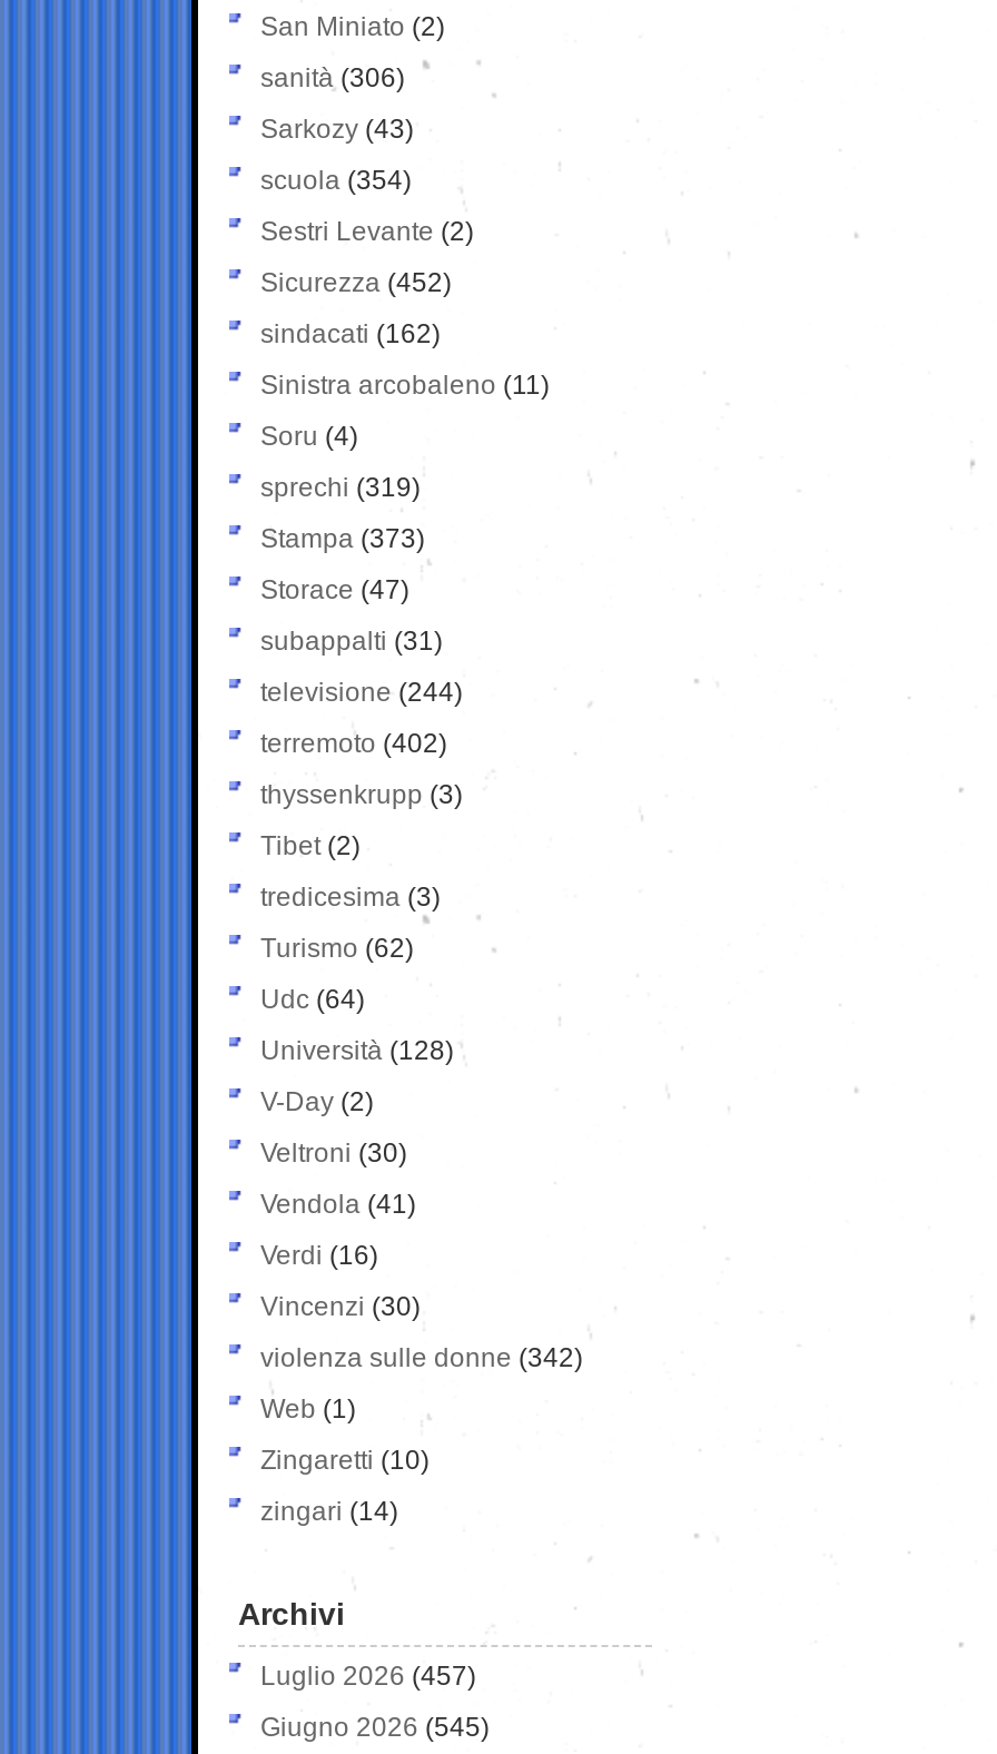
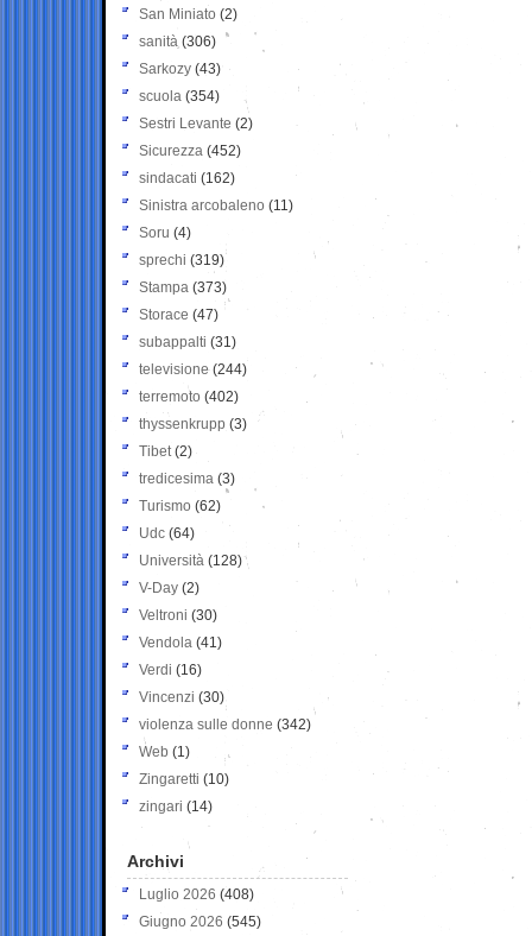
[260,1660,476,1691] Luglio 2026 (457) -> [139,886,254,903] Luglio 2026 (408)

